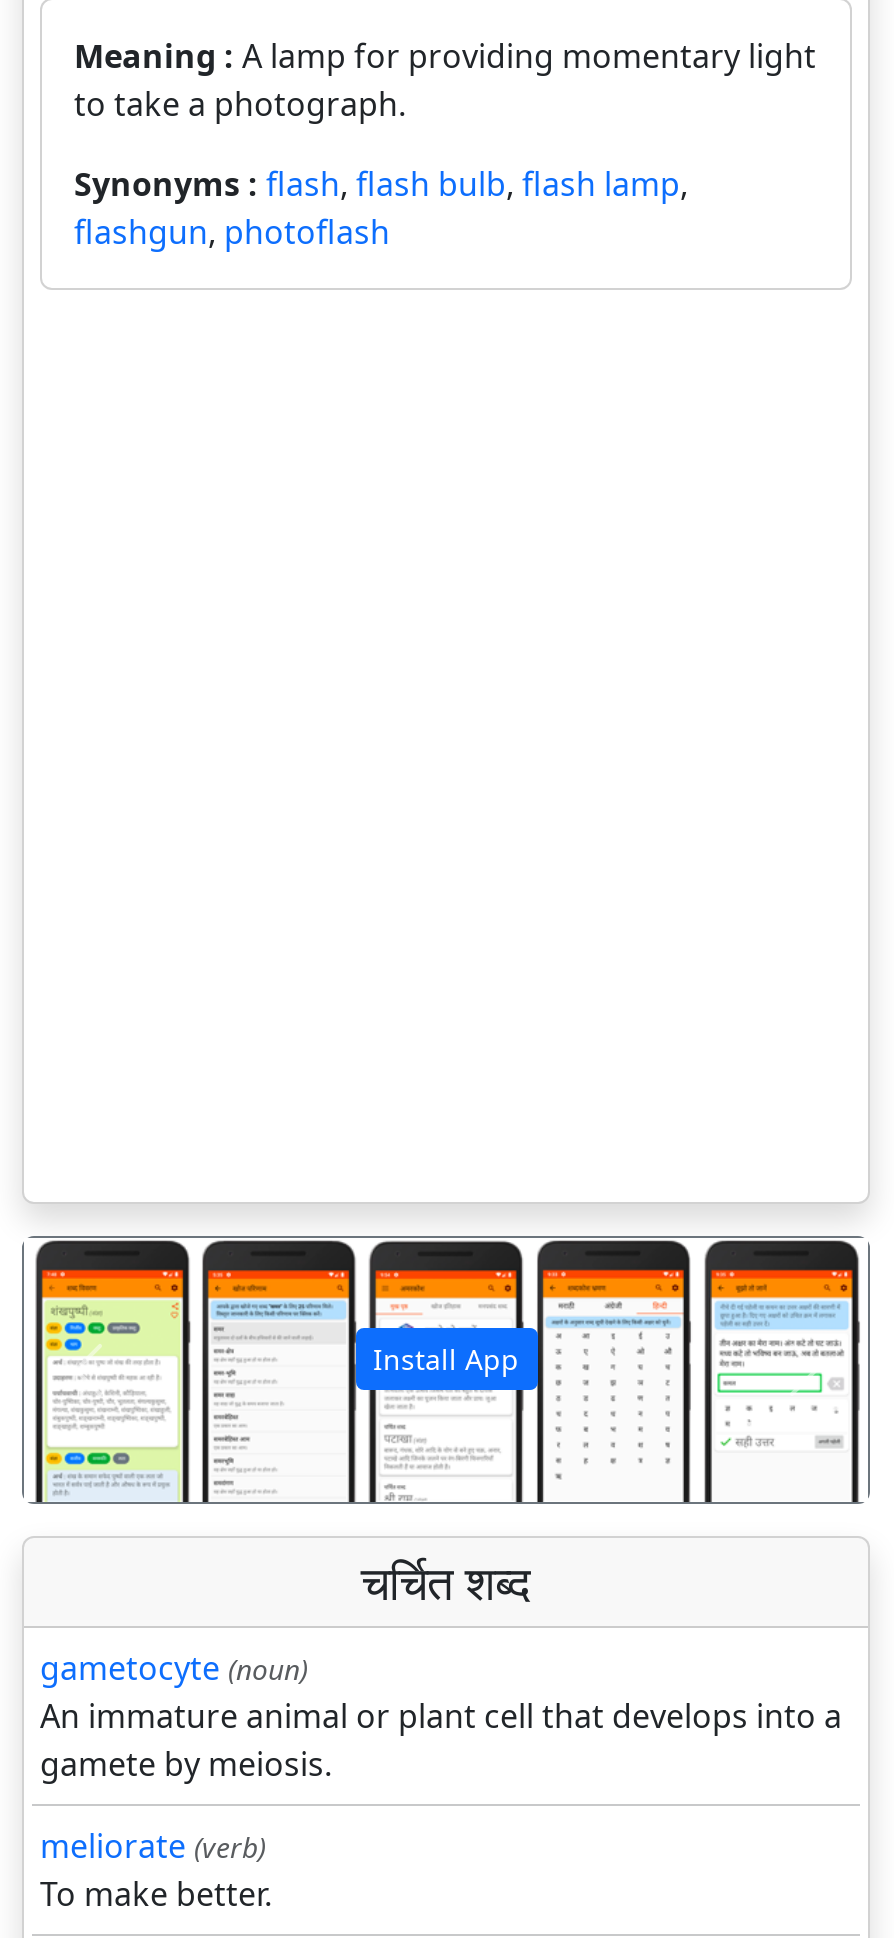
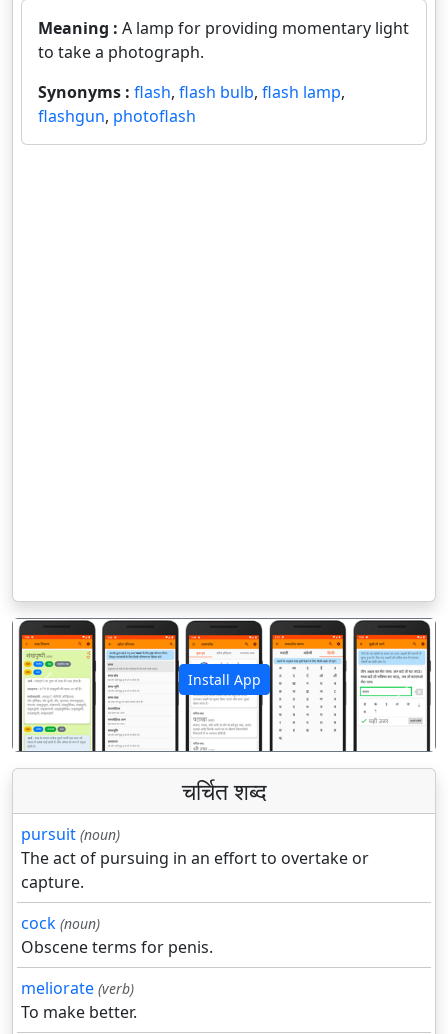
[40,1646,842,1786] gametocyte (noun) | An immature animal or plant cell that develops into a | gamete by meiosis. -> [21,823,369,958] pursuit (noun) | The act of pursuing in an effort to overtake or | capture. | cock (noun) | Obscene terms for penis.

